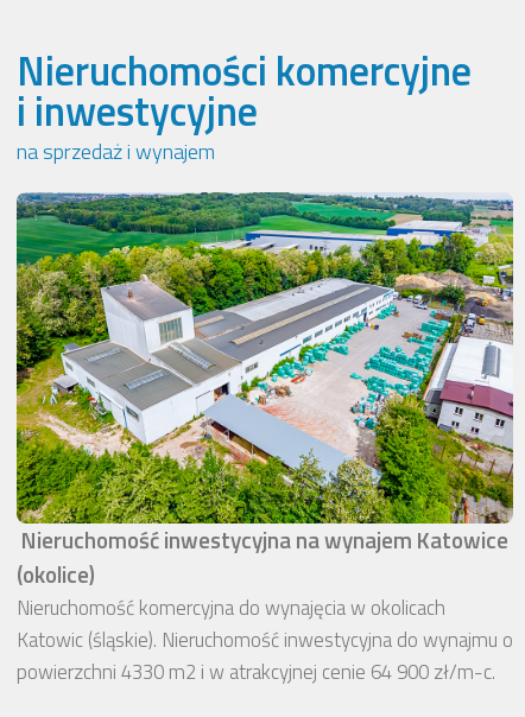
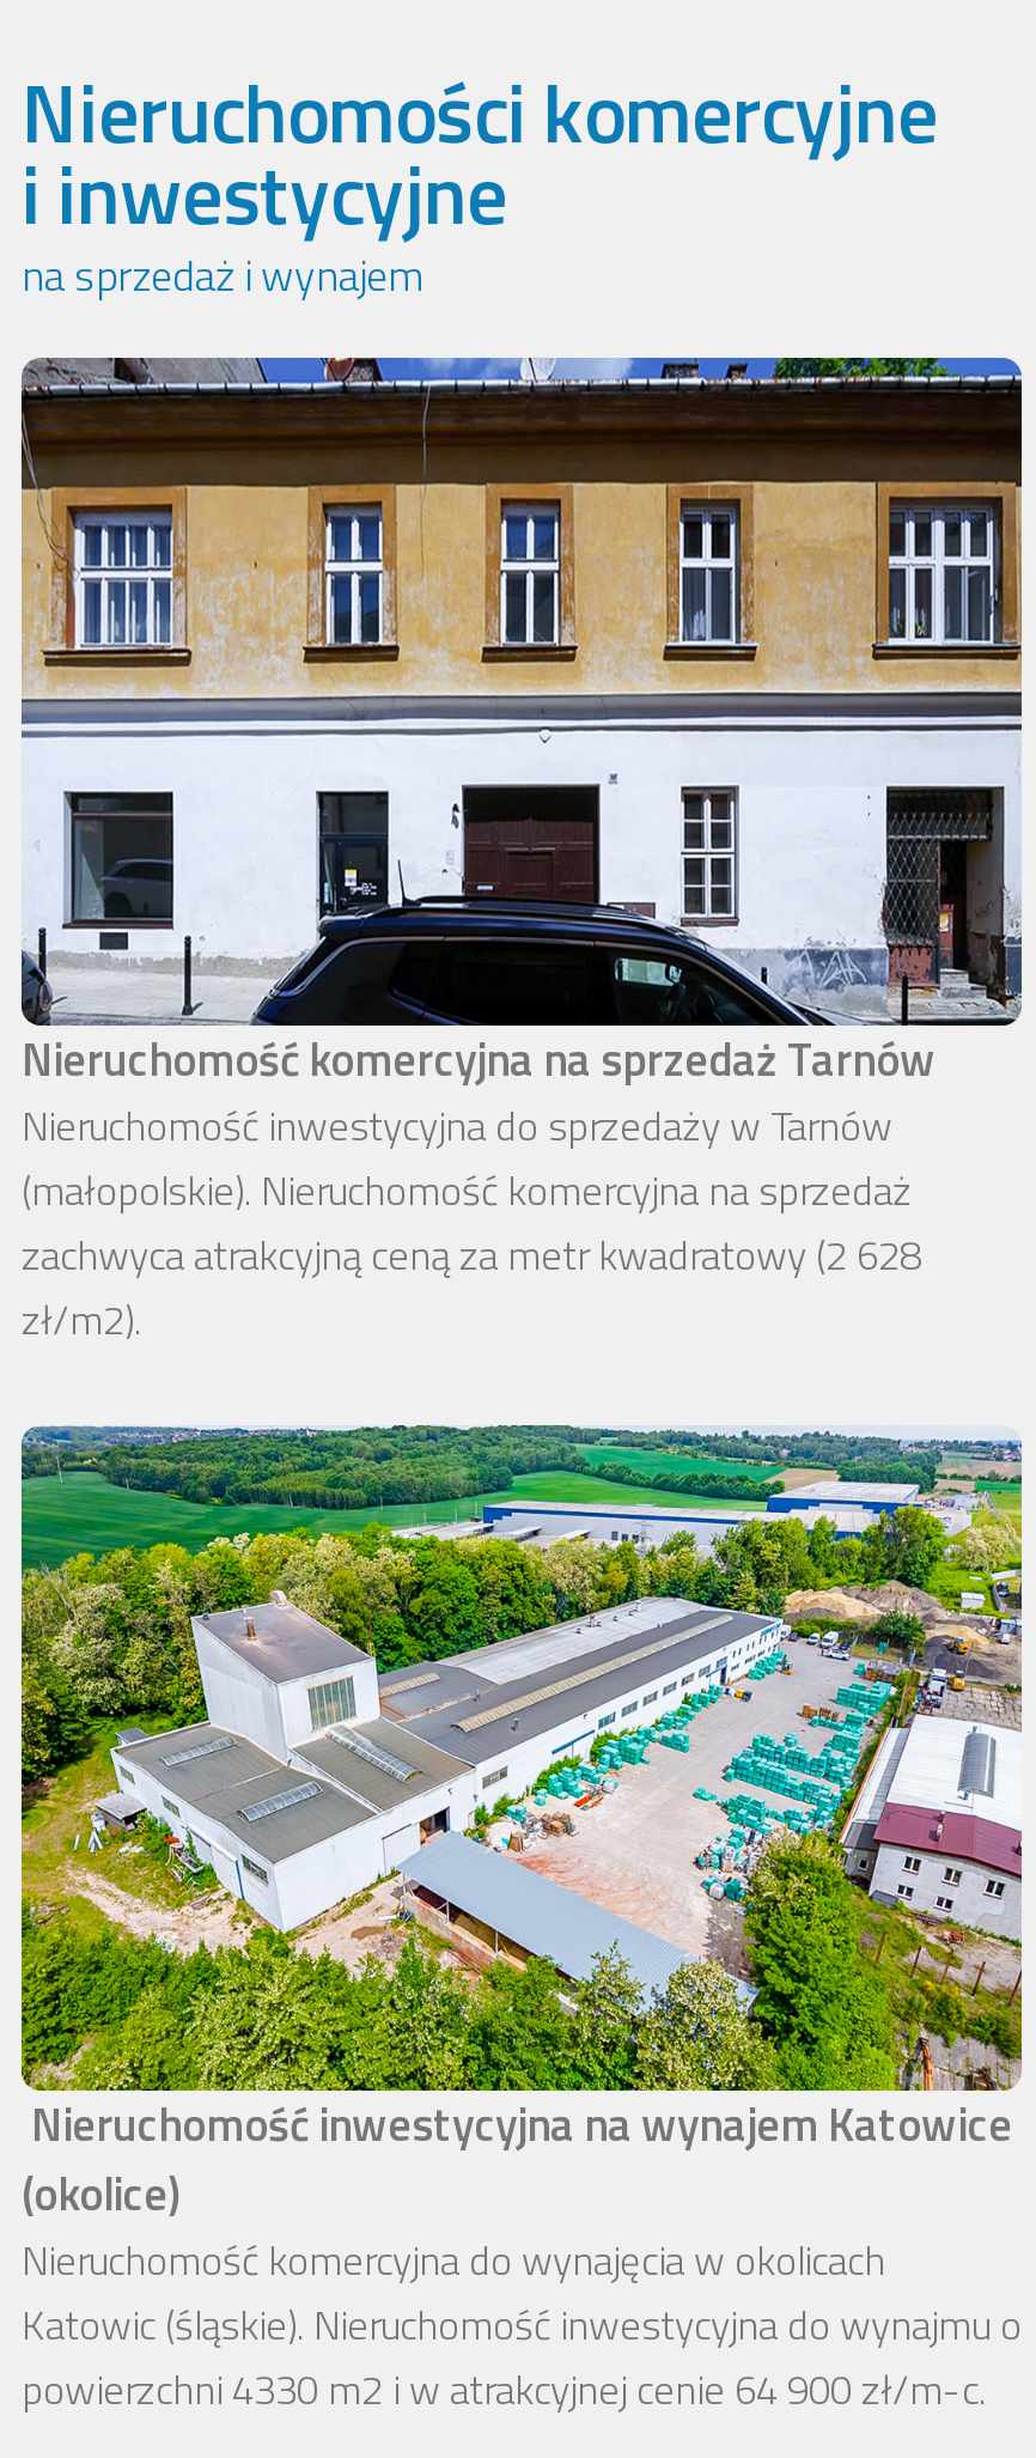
none -> [19,355,1024,1350] [image] | Nieruchomość komercyjna na sprzedaż Tarnów | Nieruchomość inwestycyjna do sprzedaży w Tarnów | (małopolskie). Nieruchomość komercyjna na sprzedaż | zachwyca atrakcyjną ceną za metr kwadratowy (2 628 | zł/m2).

